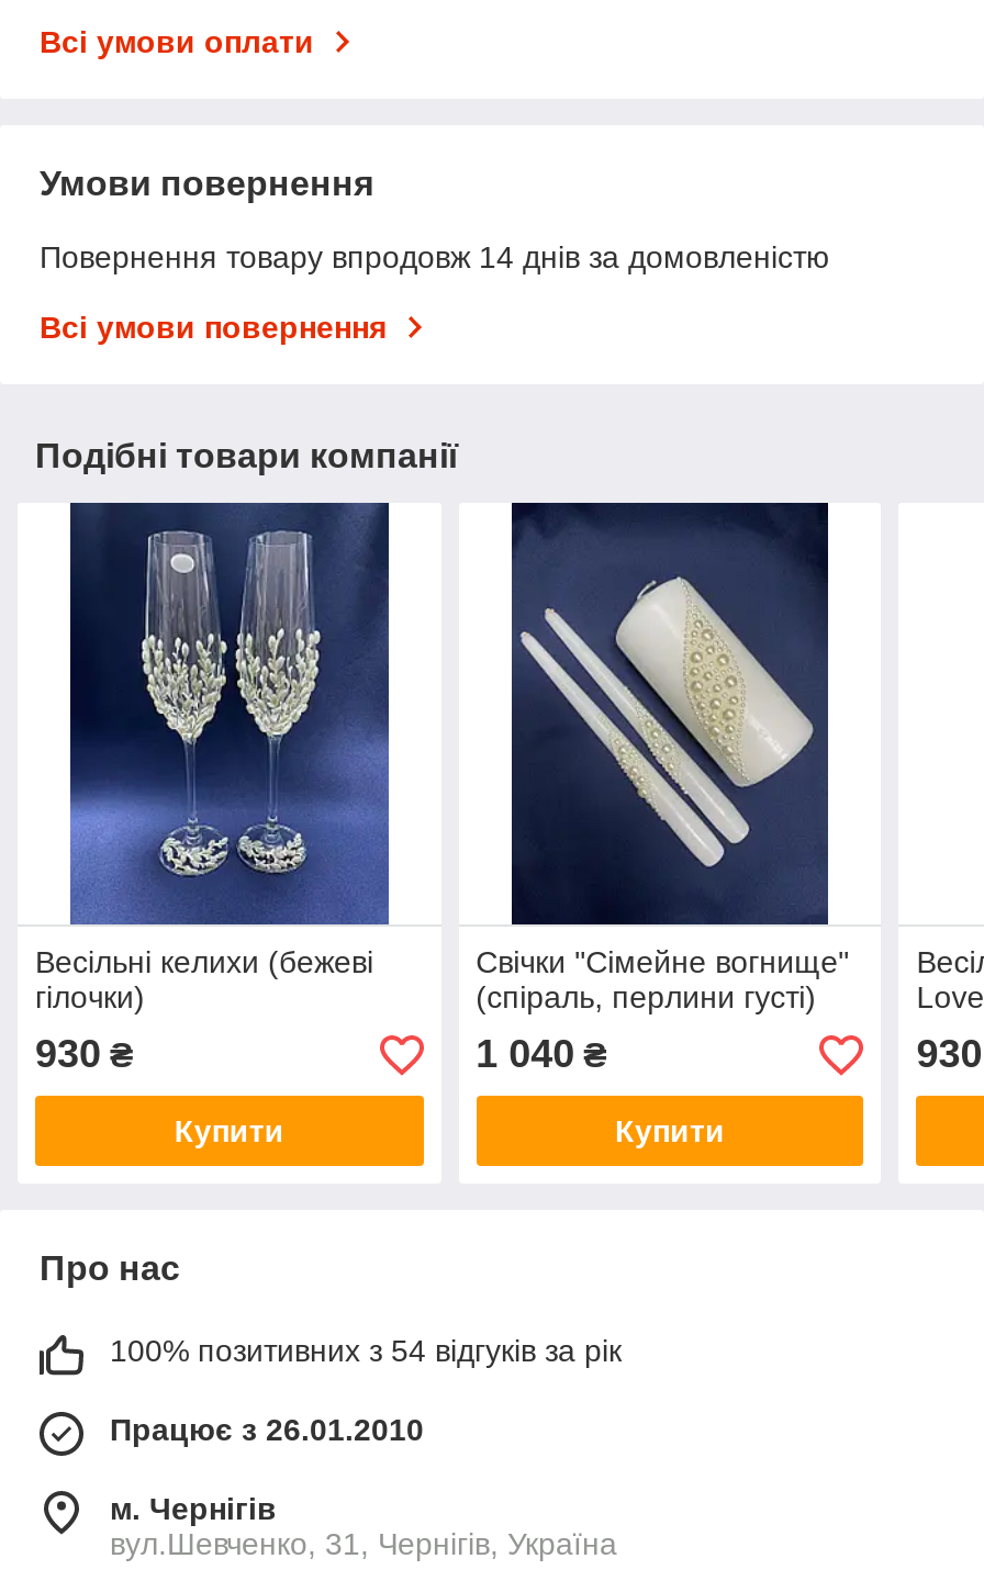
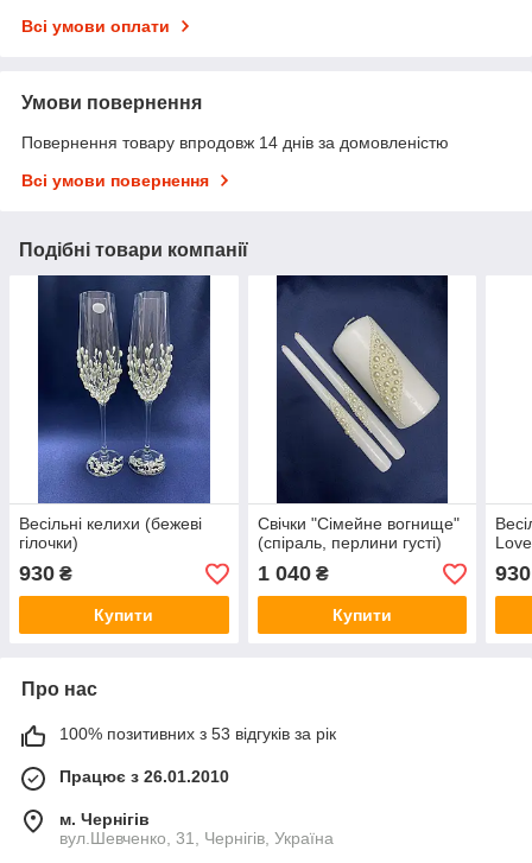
[110,1334,622,1369] 100% позитивних з 54 відгуків за рік -> [59,725,336,744] 100% позитивних з 53 відгуків за рік

